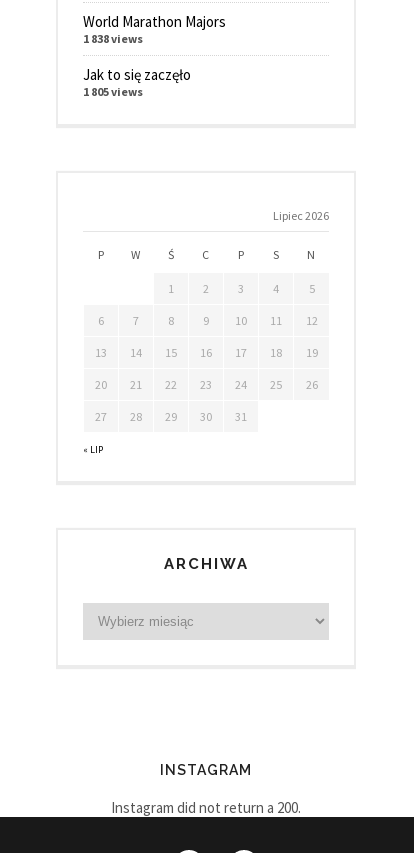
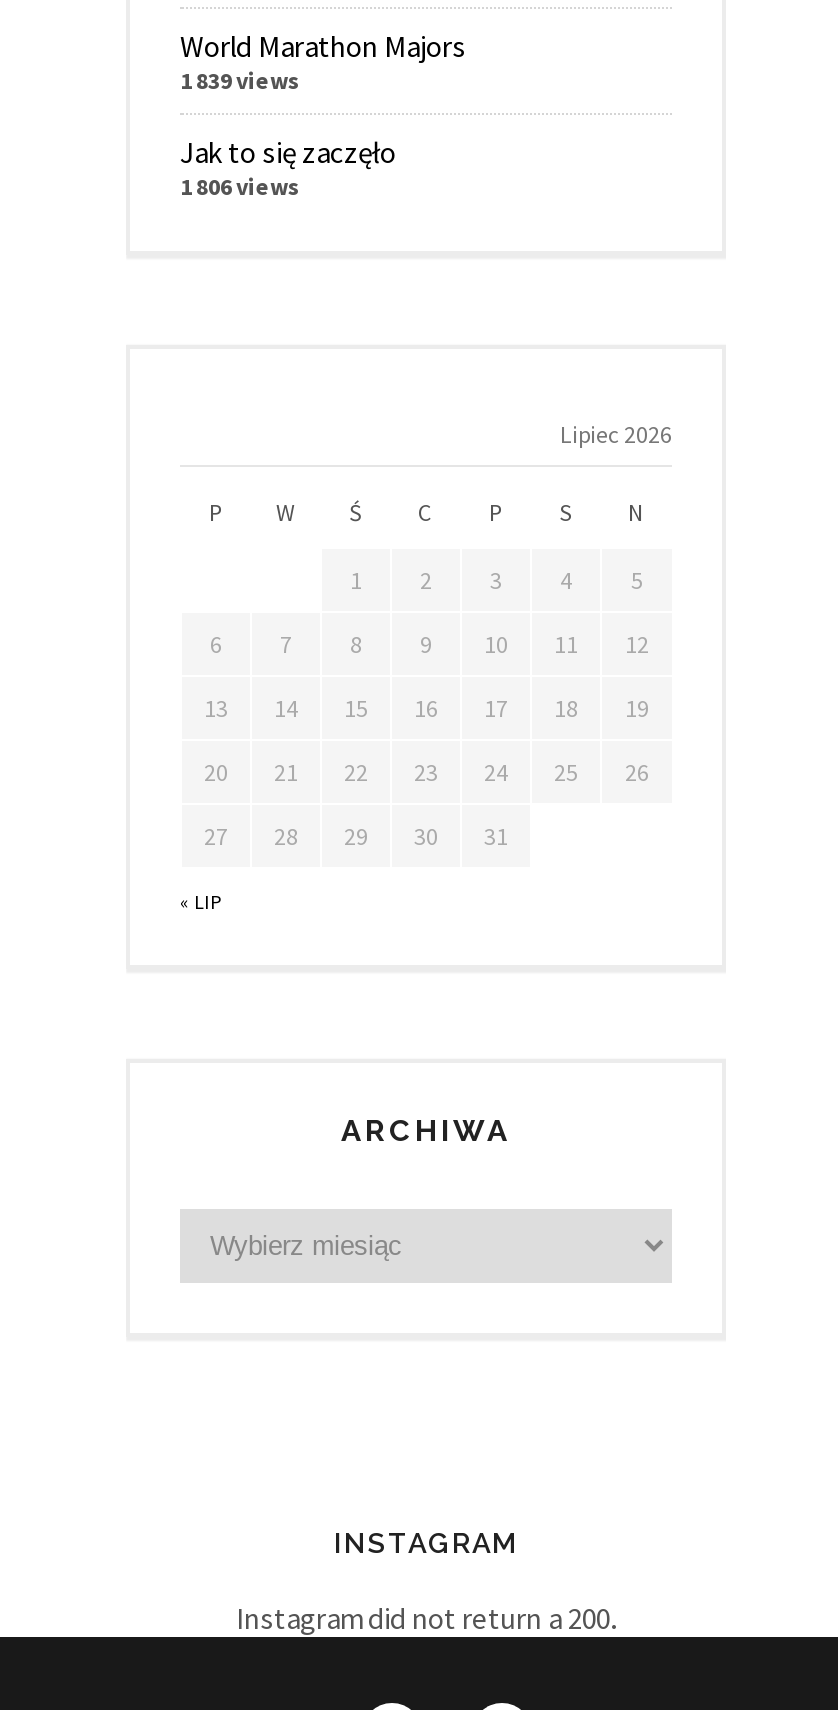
[83,31,143,46] 1 838 views -> [180,65,300,95] 1 839 views
[83,84,143,99] 1 805 views -> [180,171,300,201] 1 806 views

